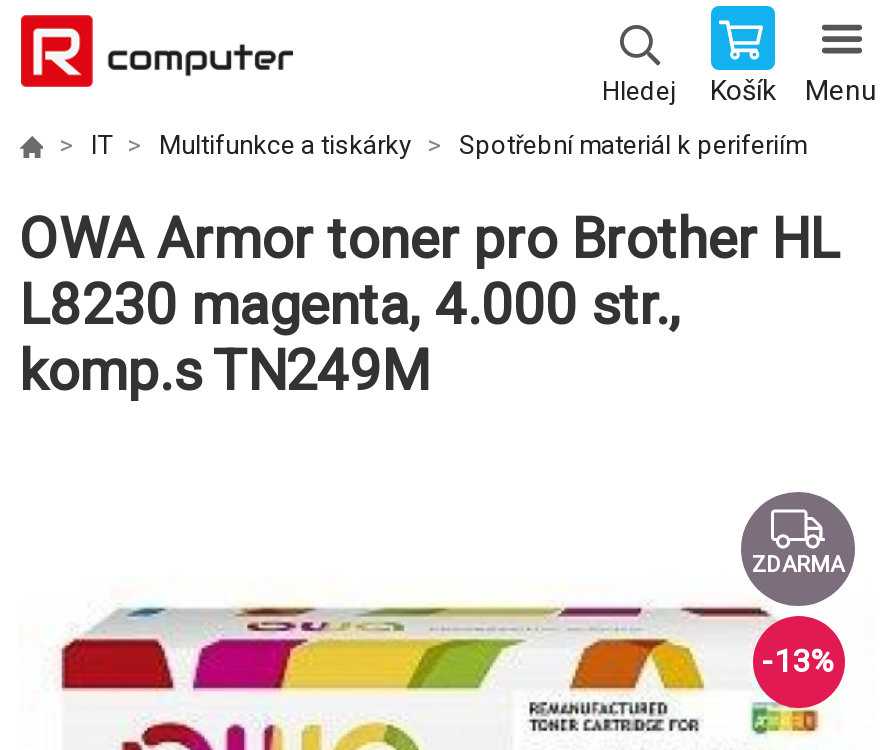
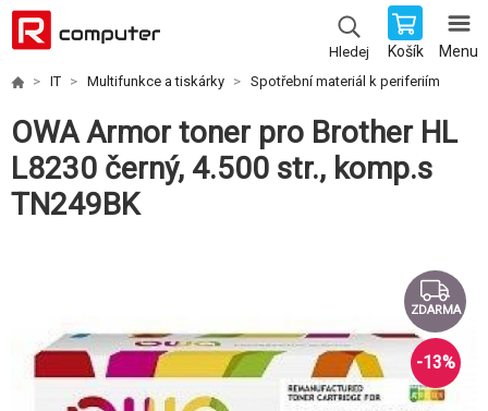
[19,272,681,404] L8230 magenta, 4.000 str., | komp.s TN249M -> [11,151,432,223] L8230 černý, 4.500 str., komp.s | TN249BK

